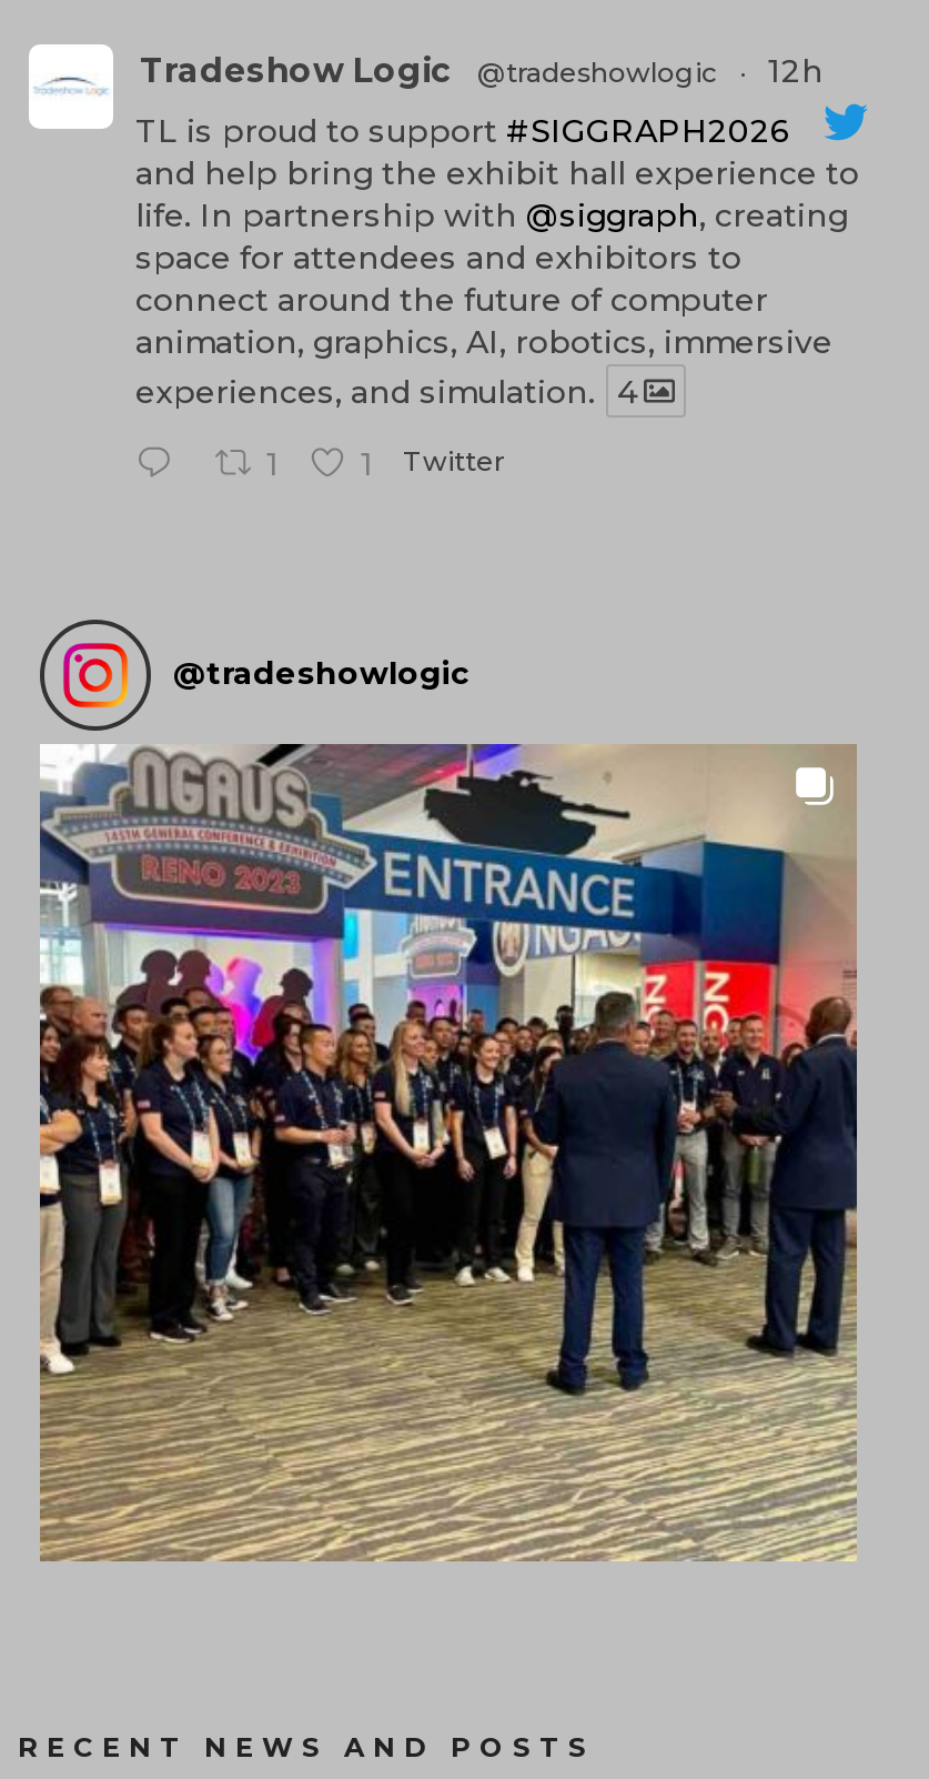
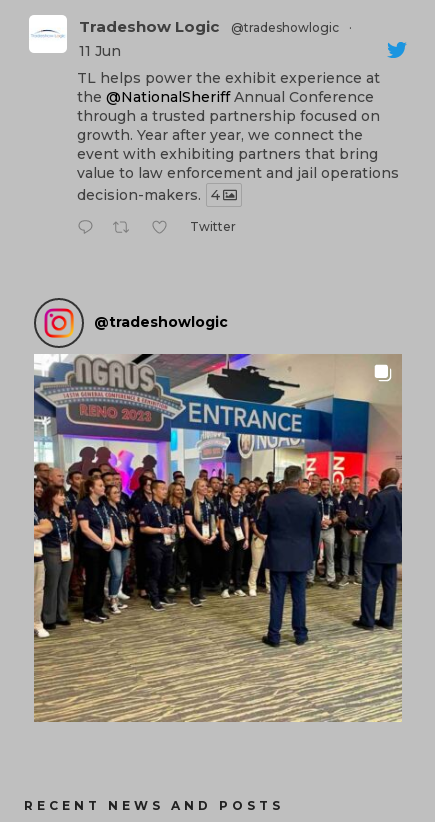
[135,50,859,482] 12h | TL is proud to support #SIGGRAPH2026 | and help bring the exhibit hall experience to | life. In partnership with @siggraph, creating | space for attendees and exhibitors to | connect around the future of computer | animation, graphics, AI, robotics, immersive | experiences, and simulation. 4 | 1 | 1 -> [77,42,399,204] 11 Jun | TL helps power the exhibit experience at | the @NationalSheriff Annual Conference | through a trusted partnership focused on | growth. Year after year, we connect the | event with exhibiting partners that bring | value to law enforcement and jail operations | decision-makers. 4

